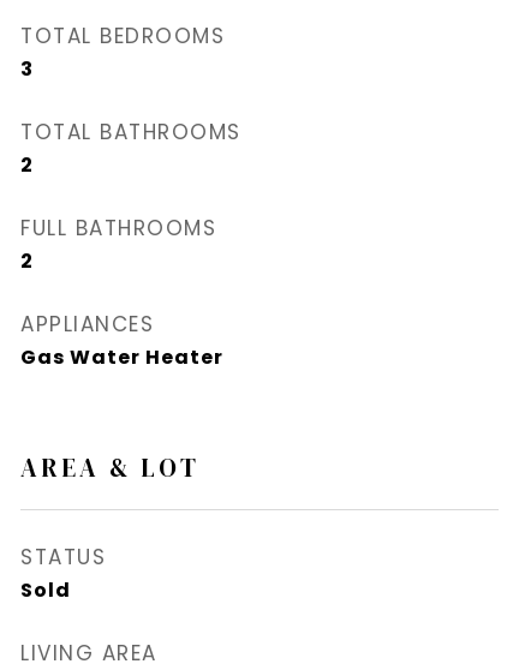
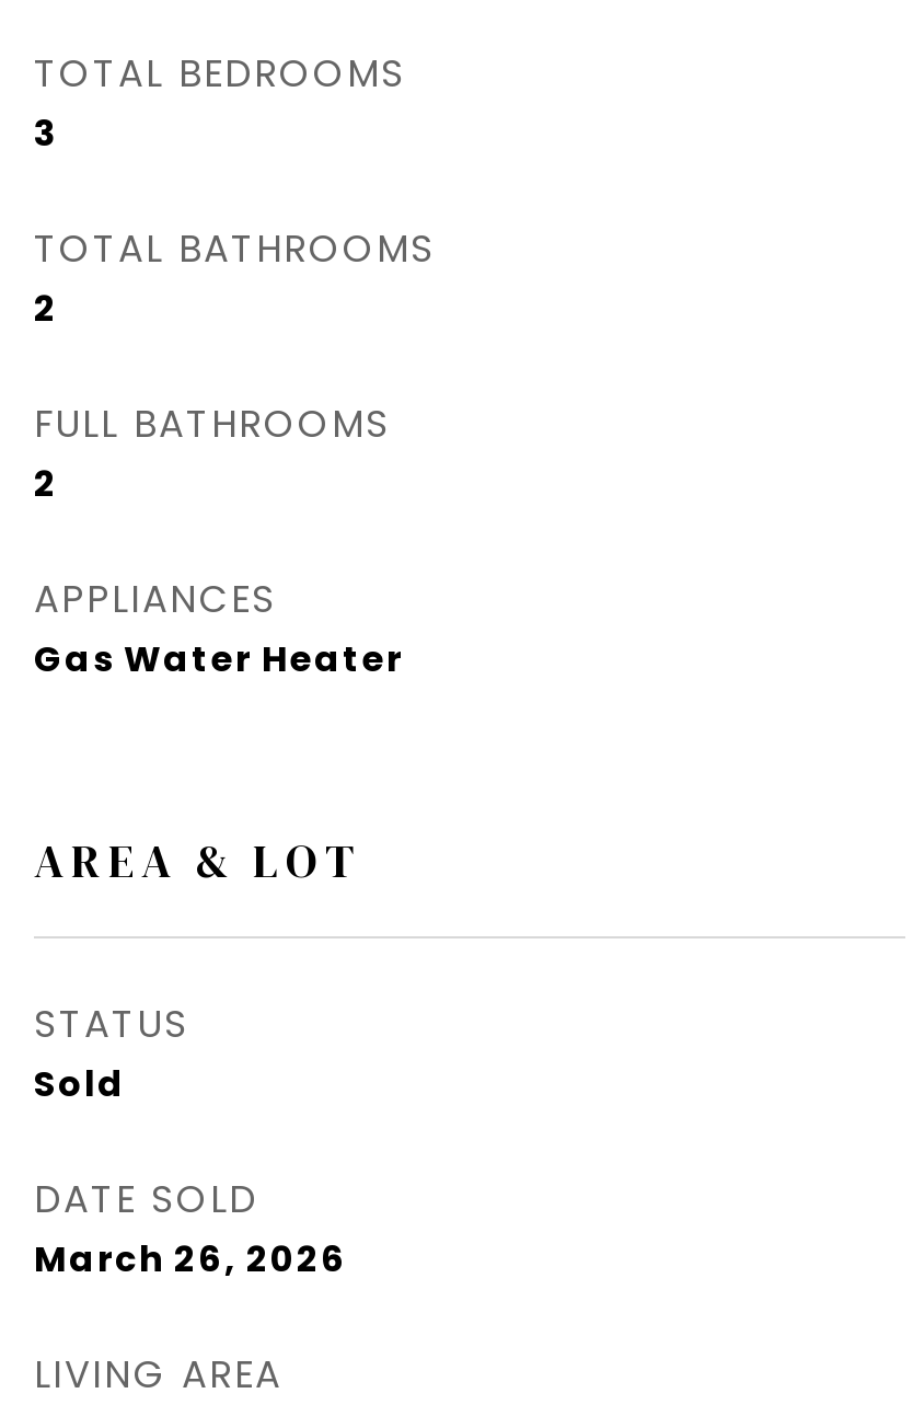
none -> [34,1174,347,1286] DATE SOLD | March 26, 2026

